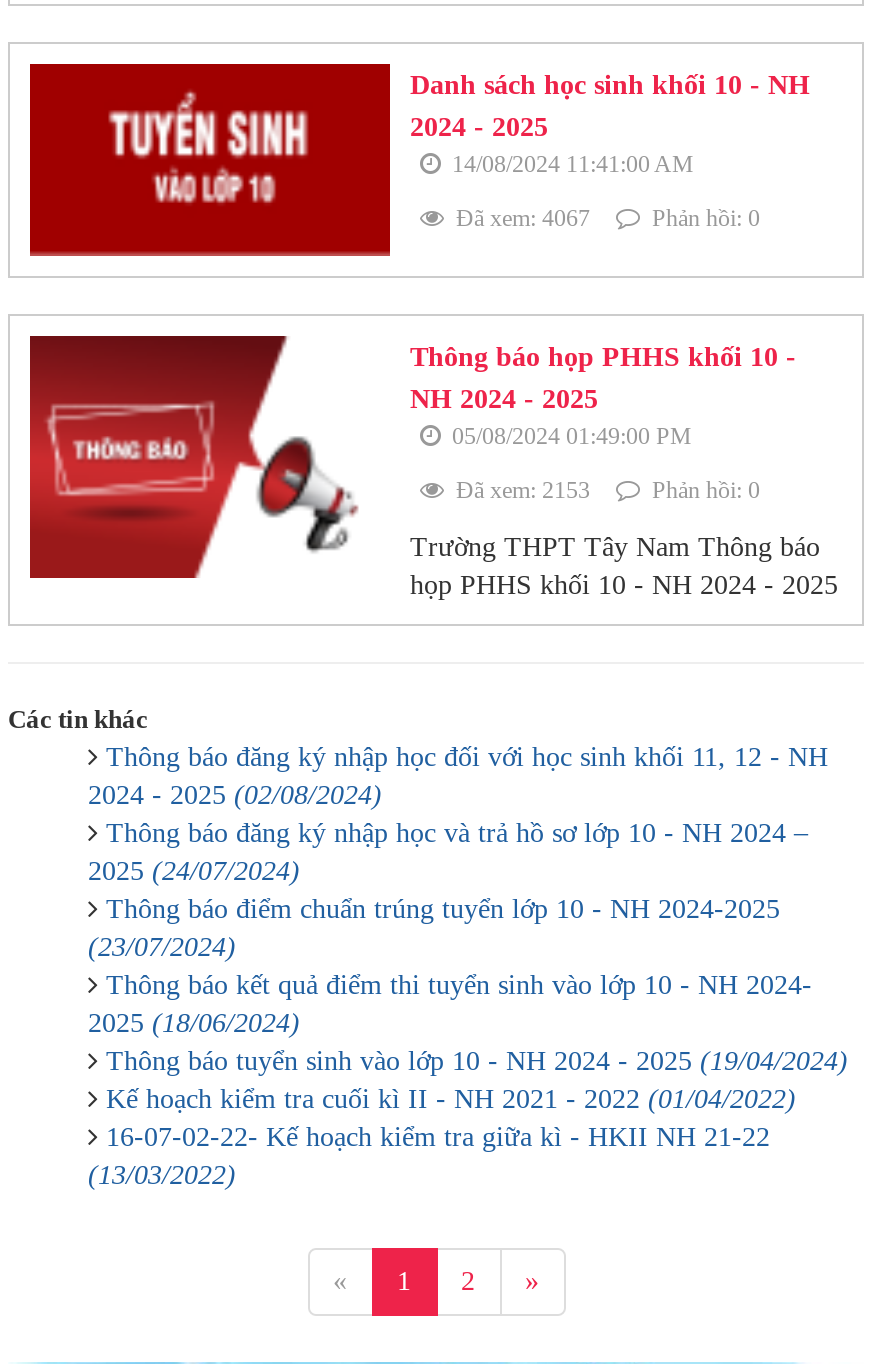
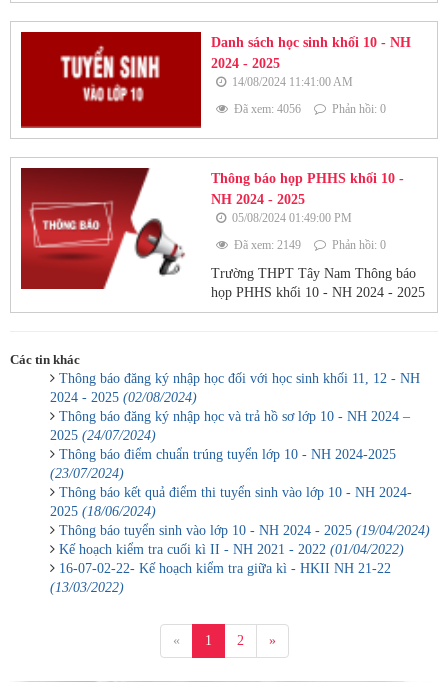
[450,205,760,233] Đã xem: 4067 Phản hồi: 0 -> [231,102,386,116] Đã xem: 4056 Phản hồi: 0
[450,477,760,505] Đã xem: 2153 Phản hồi: 0 -> [231,238,386,252] Đã xem: 2149 Phản hồi: 0

